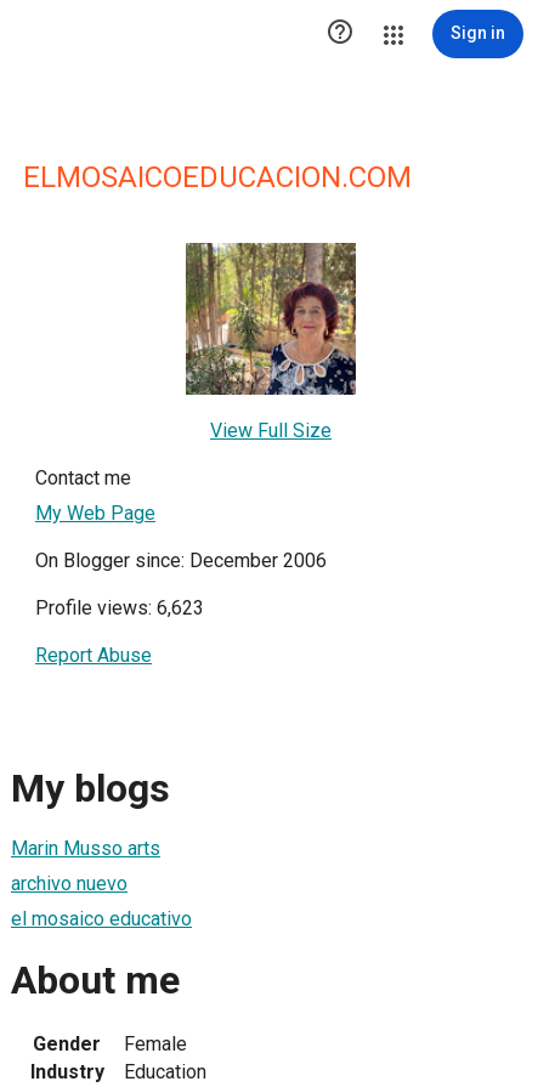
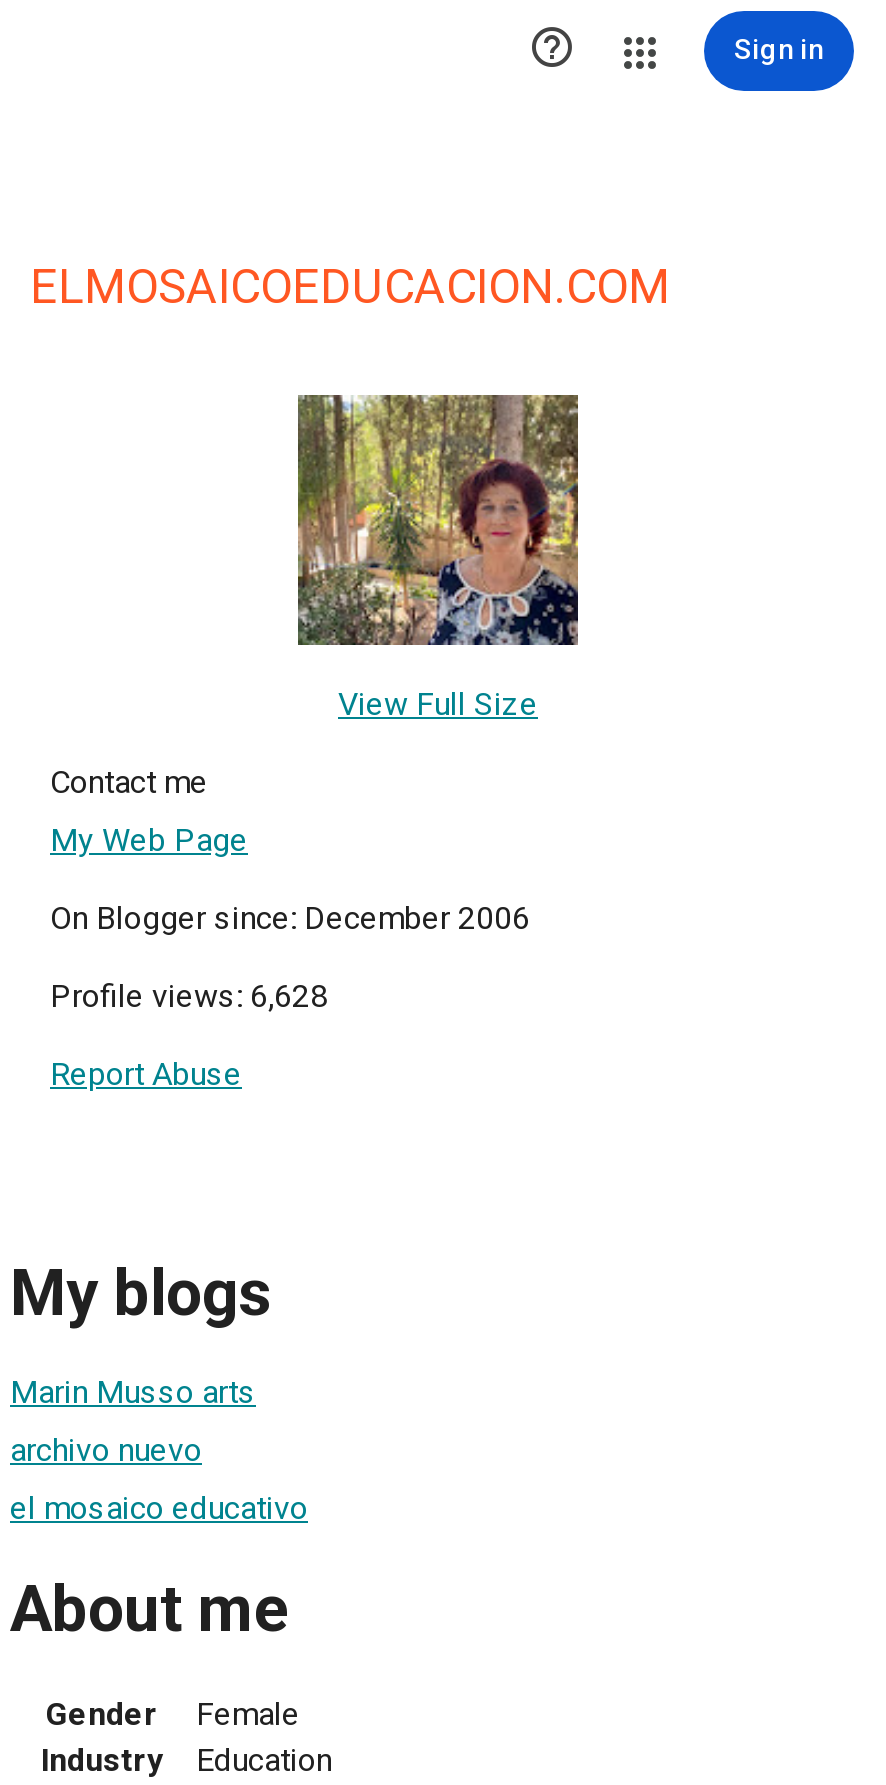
[35,596,204,619] Profile views: 6,623 -> [50,976,328,1014] Profile views: 6,628

